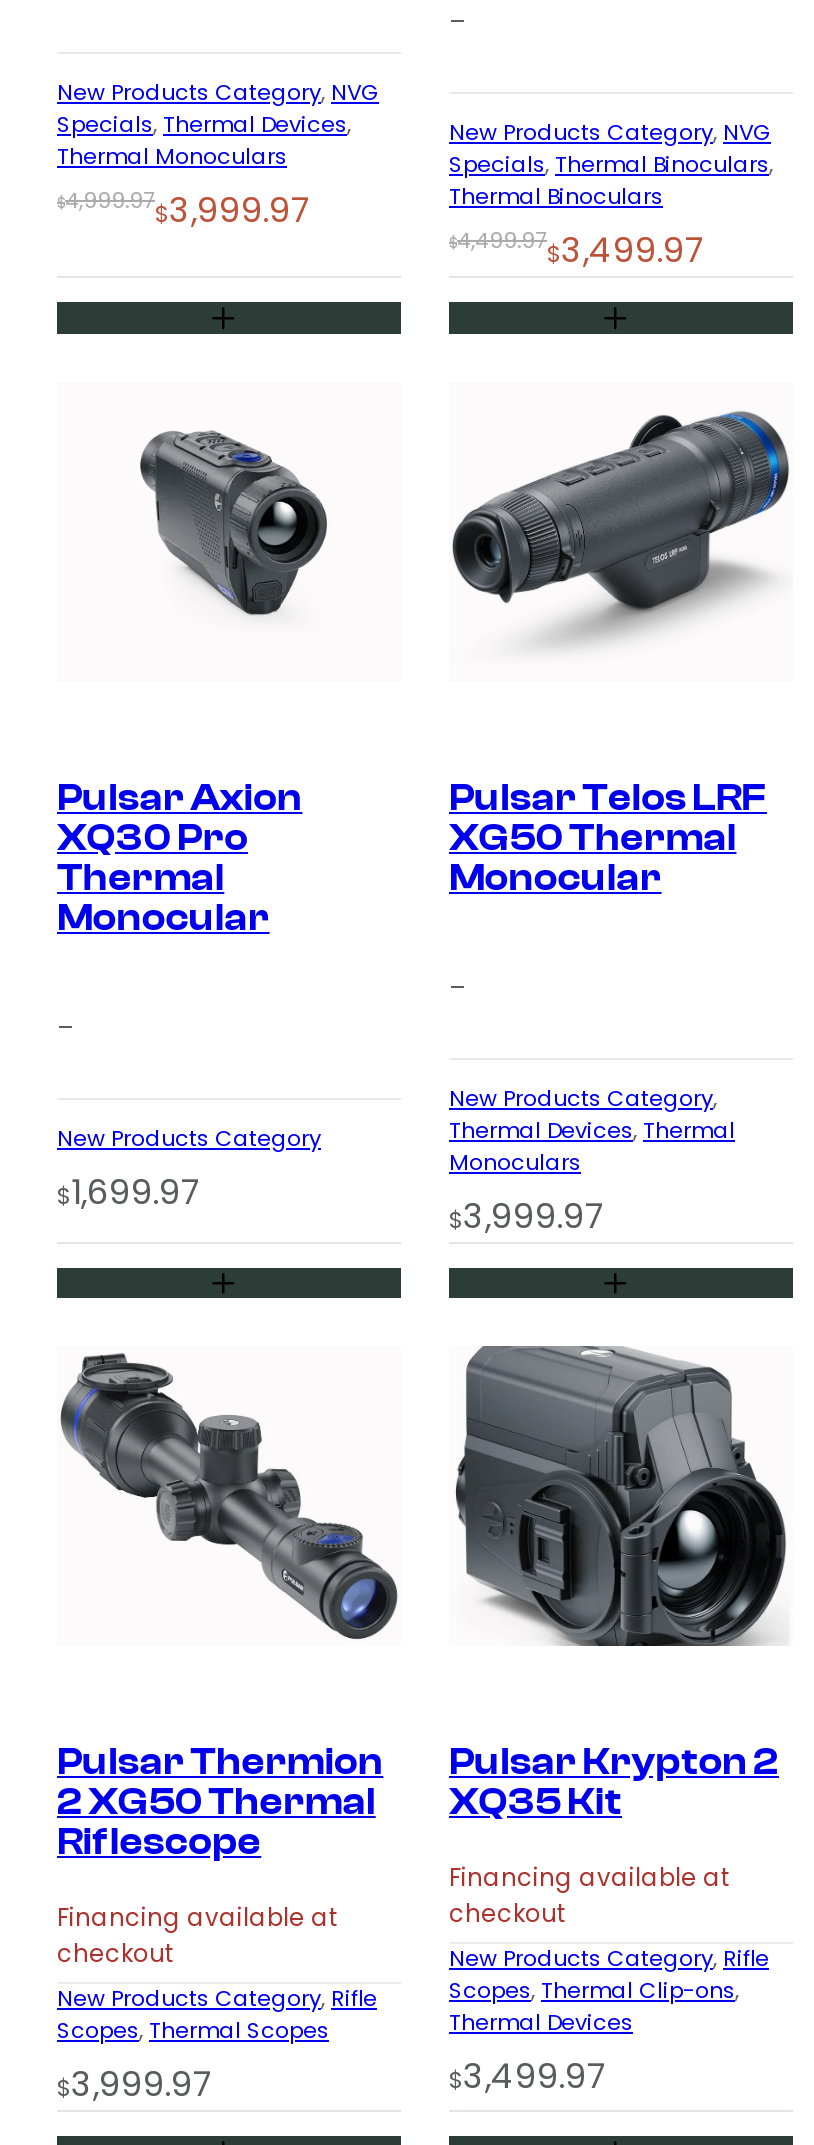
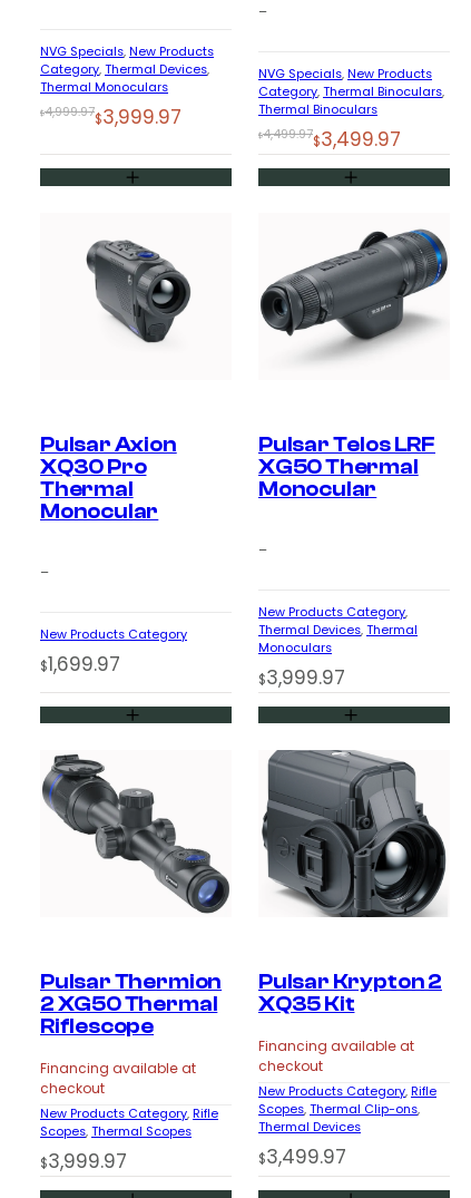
[57,78,379,140] New Products Category, NVG | Specials, Thermal Devices , -> [40,43,214,78] NVG Specials, New Products | Category, Thermal Devices ,
[449,118,779,180] New Products Category, NVG | Specials, Thermal Binoculars , -> [258,66,448,100] NVG Specials, New Products | Category, Thermal Binoculars ,

